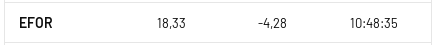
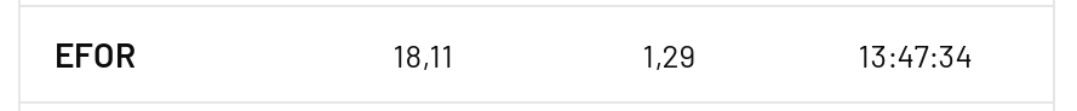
[157,14,186,30] 18,33 -> [393,35,454,74] 18,11
[258,14,287,30] -4,28 -> [643,35,696,74] 1,29
[350,14,398,30] 10:48:35 -> [858,35,972,74] 13:47:34

